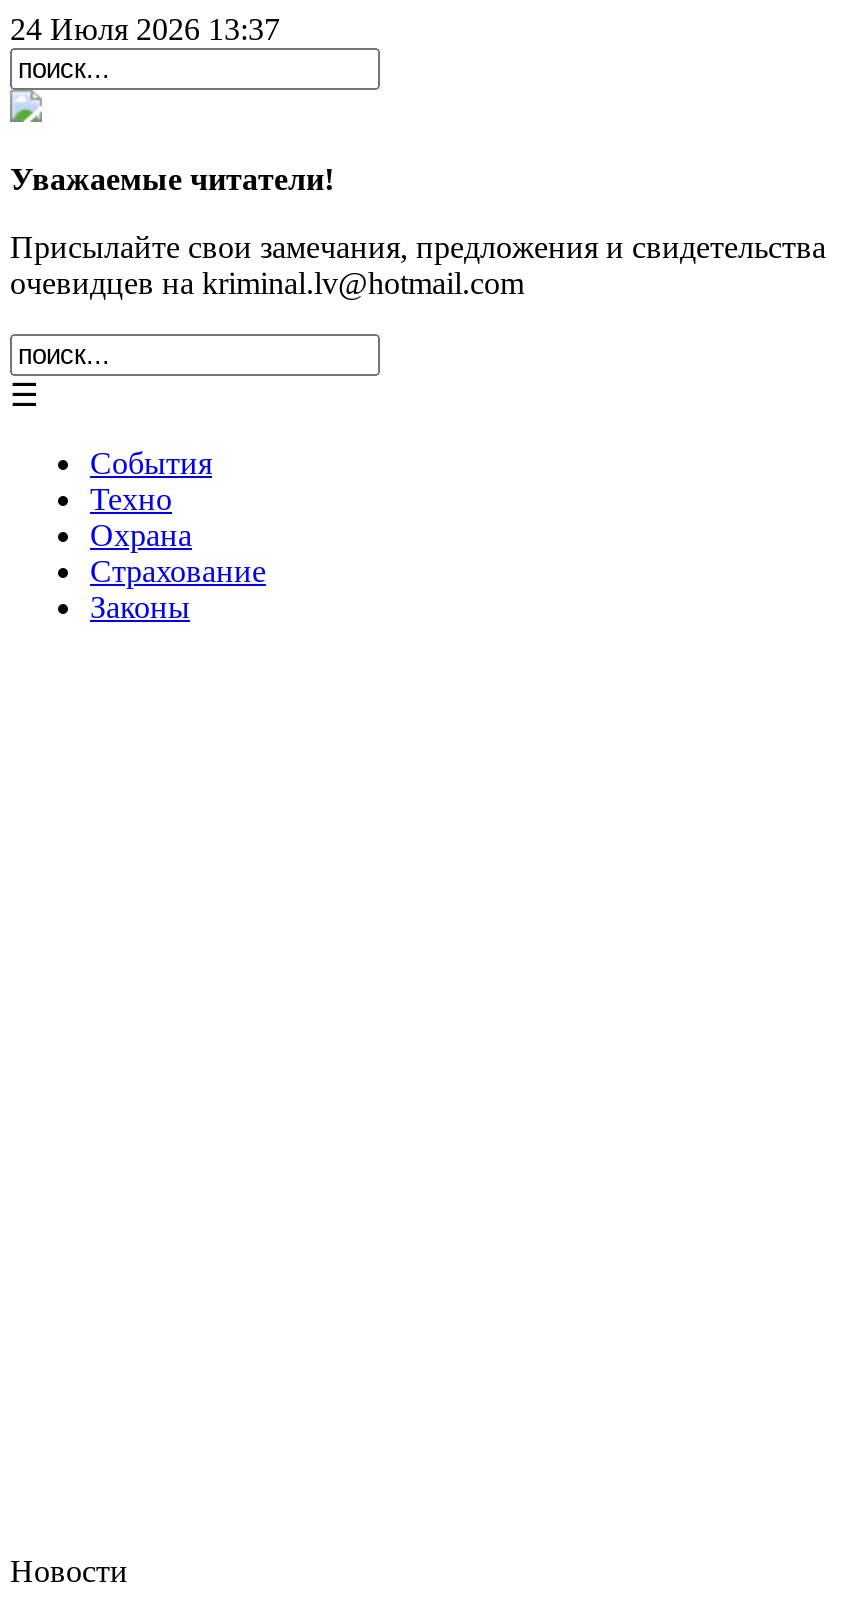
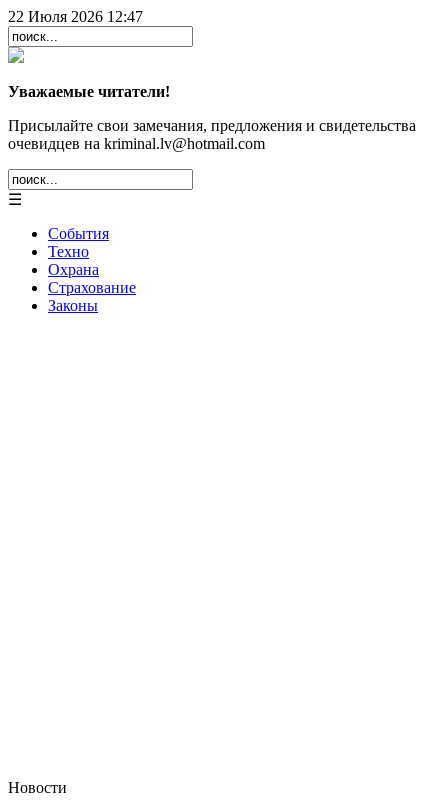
[10,12,280,46] 24 Июля 2026 13:37 -> [8,8,143,25] 22 Июля 2026 12:47

